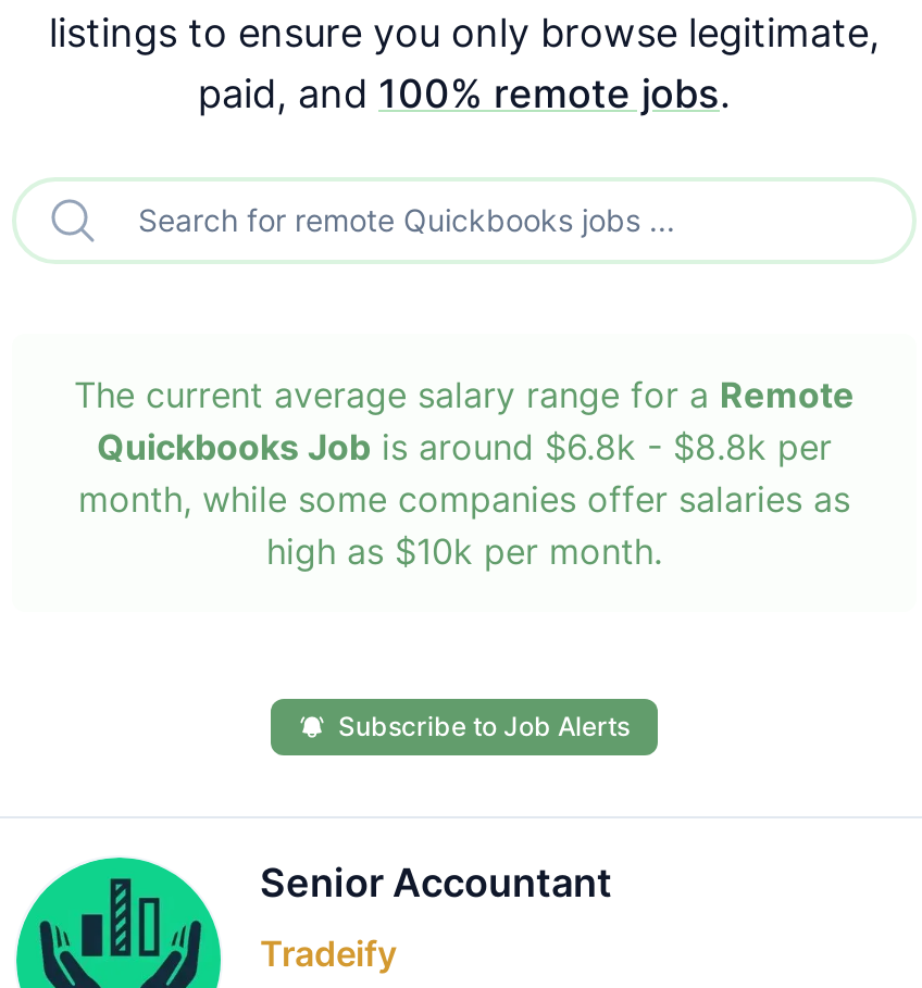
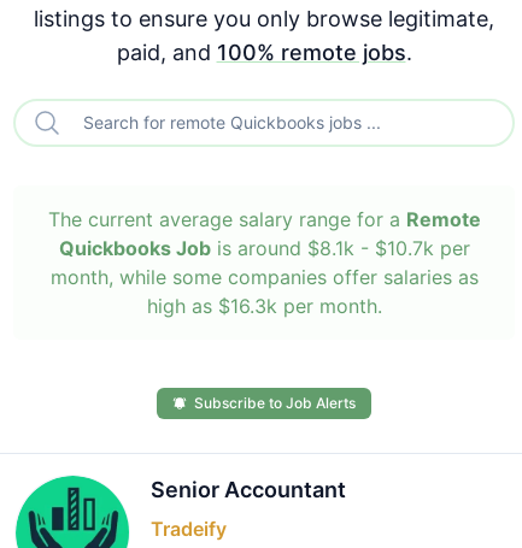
[97,425,832,468] Quickbooks Job is around $6.8k - $8.8k per -> [58,236,470,260] Quickbooks Job is around $8.1k - $10.7k per
[266,529,662,573] high as $10k per month. -> [146,294,382,318] high as $16.3k per month.

